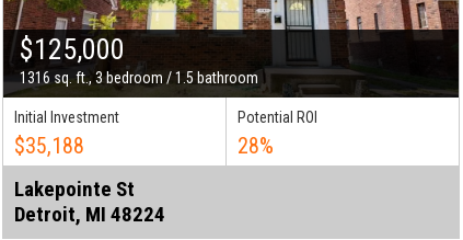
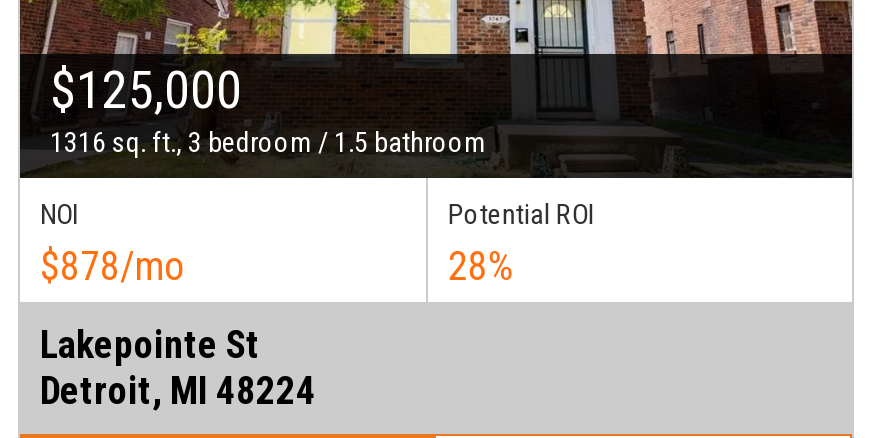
[14,108,119,159] Initial Investment | $35,188 -> [40,198,184,290] NOI | $878/mo

